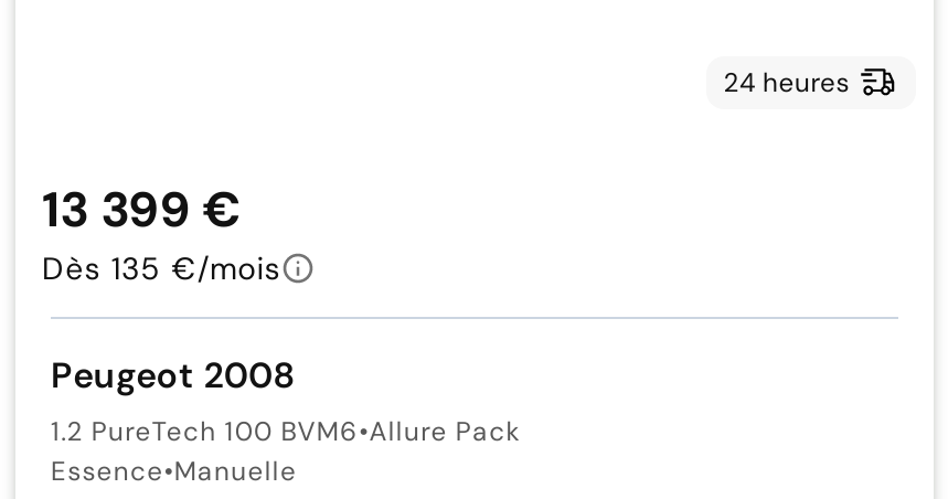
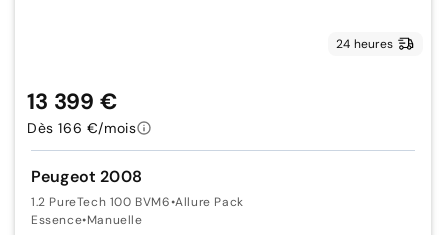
[42,248,281,288] Dès 135 €/mois -> [27,119,136,137] Dès 166 €/mois

